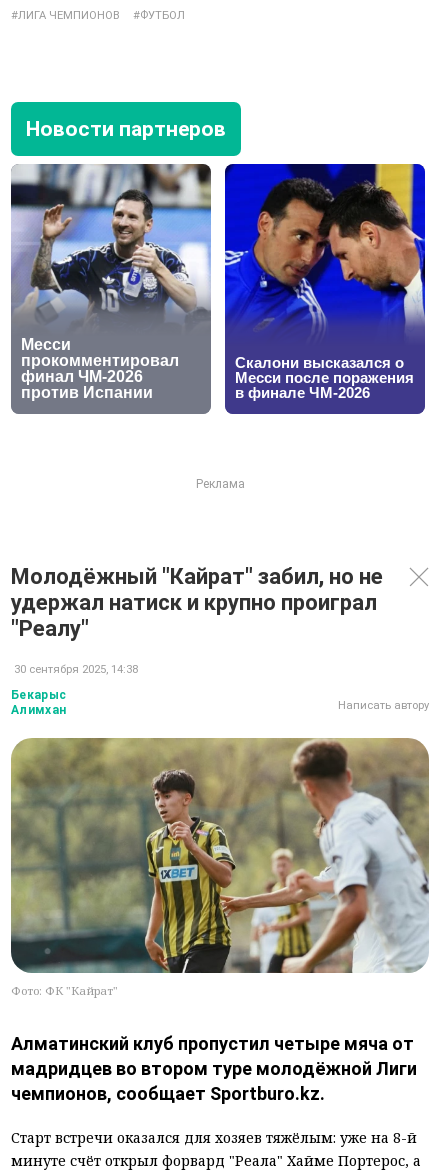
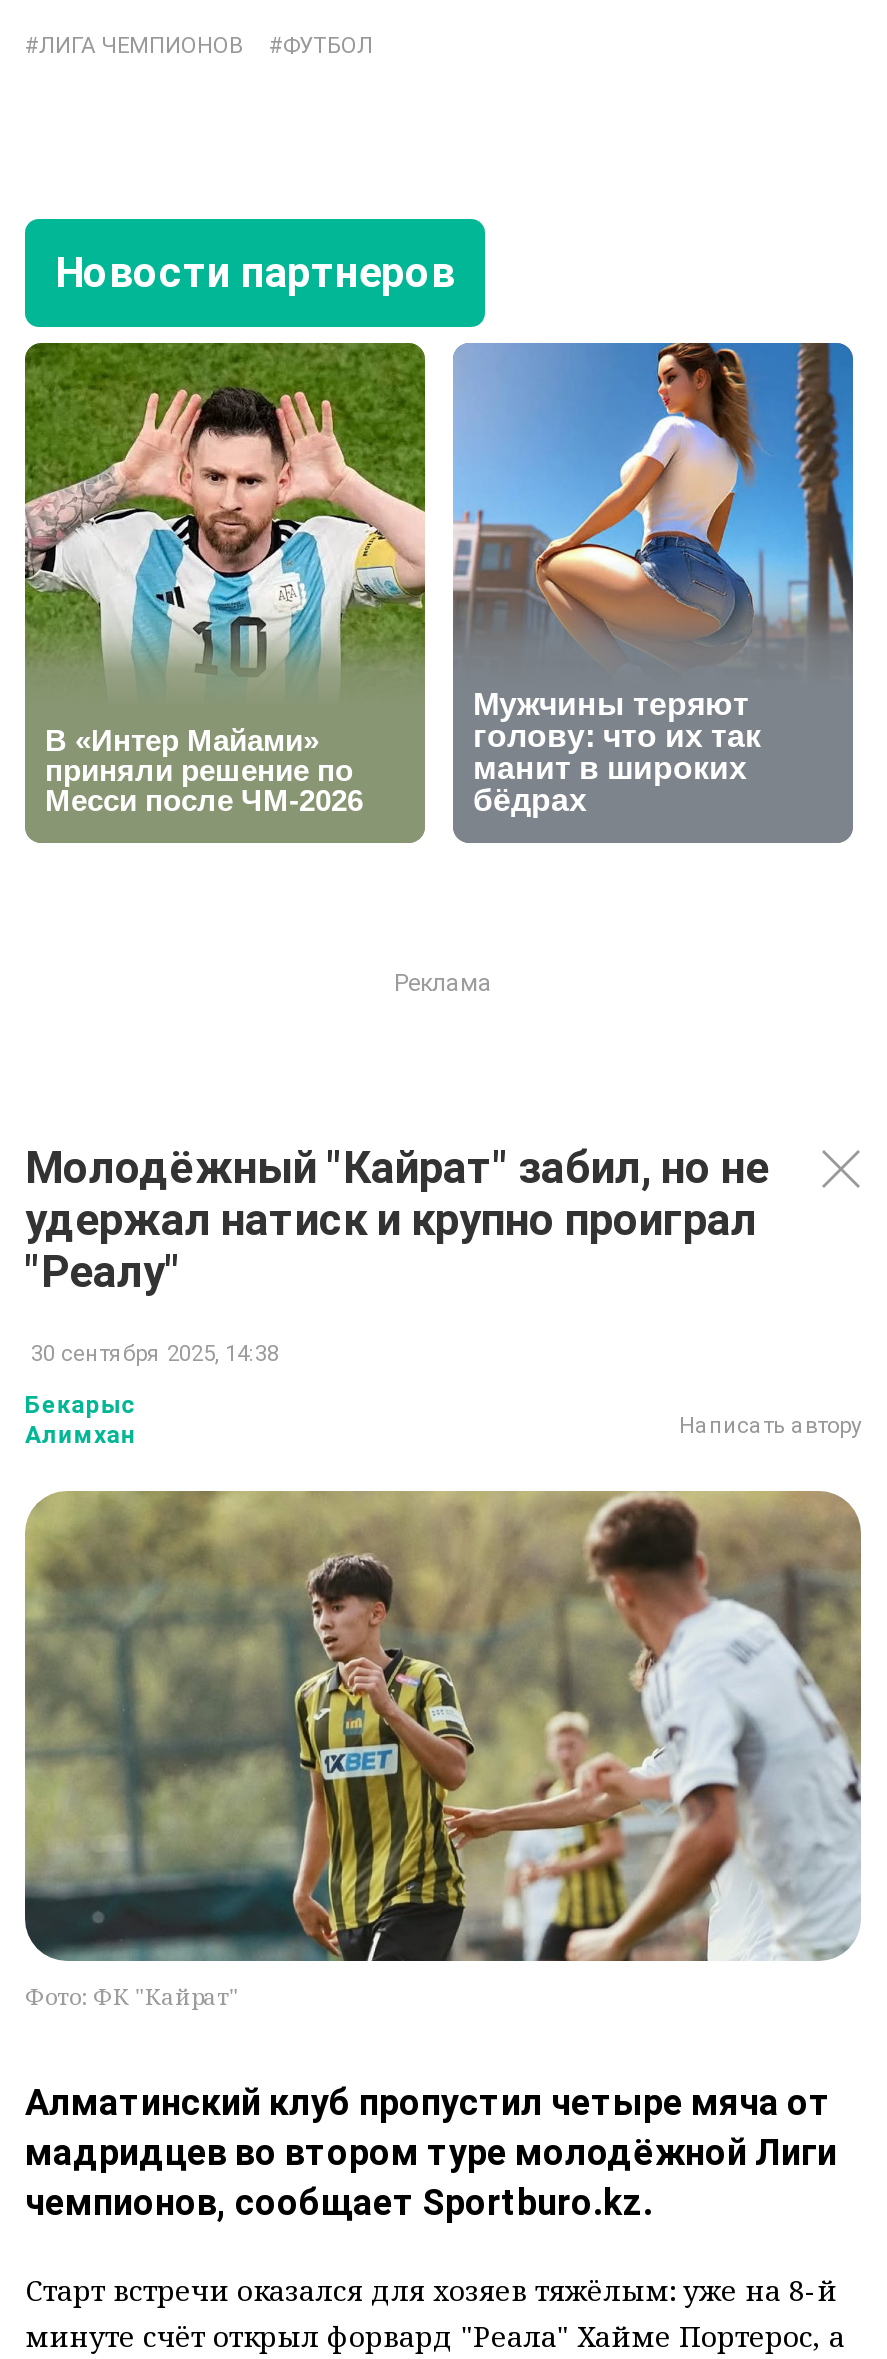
[10,163,212,402] [image] -> [23,341,427,817] [image]
[224,163,426,413] [image] -> [451,341,855,843] [image]

